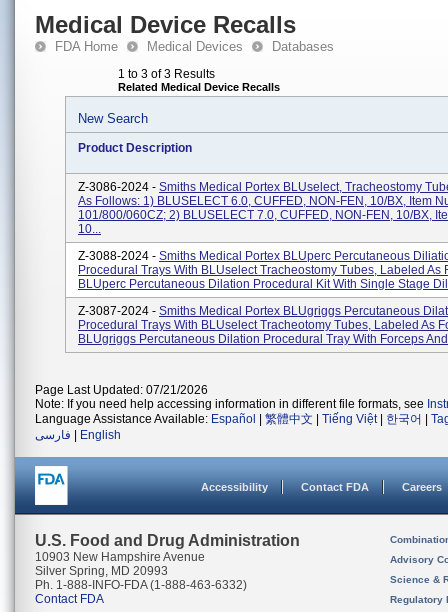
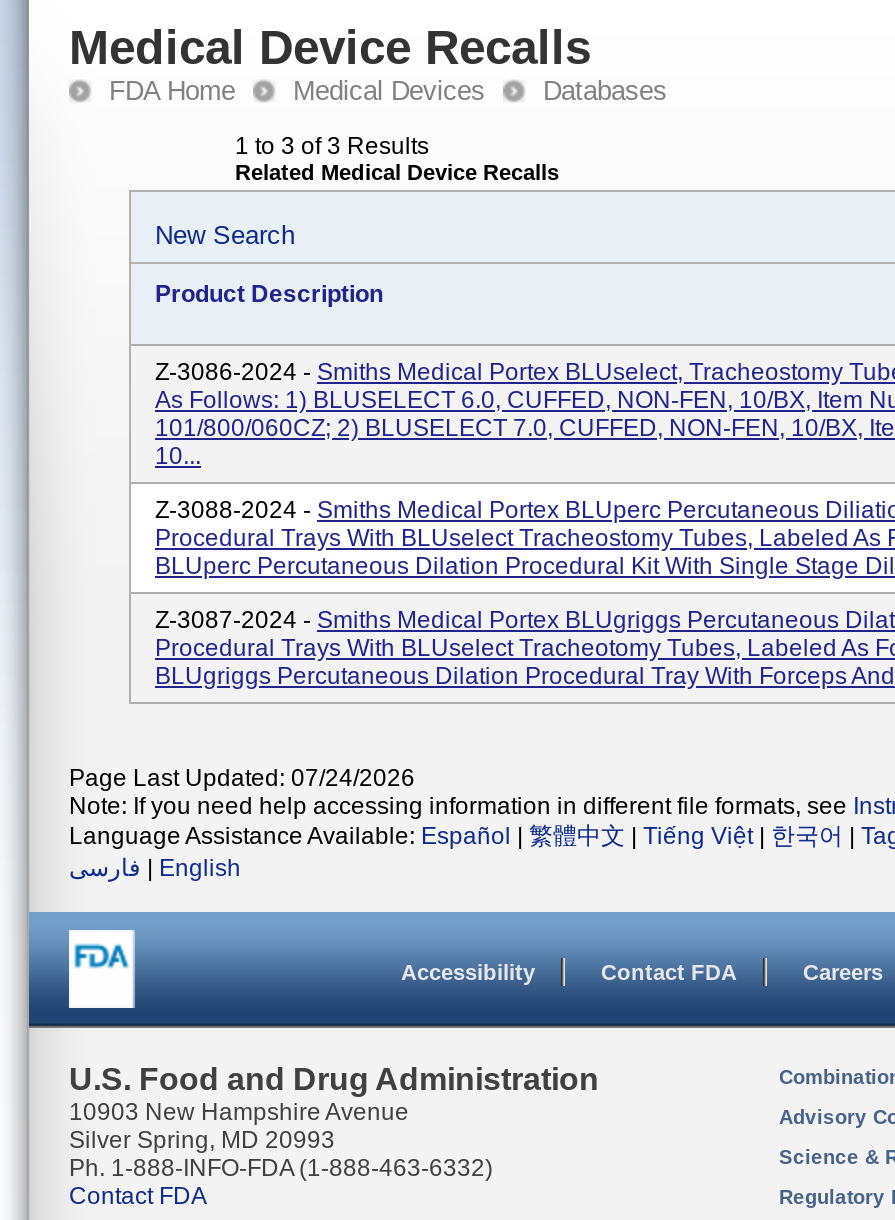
[35,383,208,397] Page Last Updated: 07/21/2026 -> [69,764,415,792] Page Last Updated: 07/24/2026

